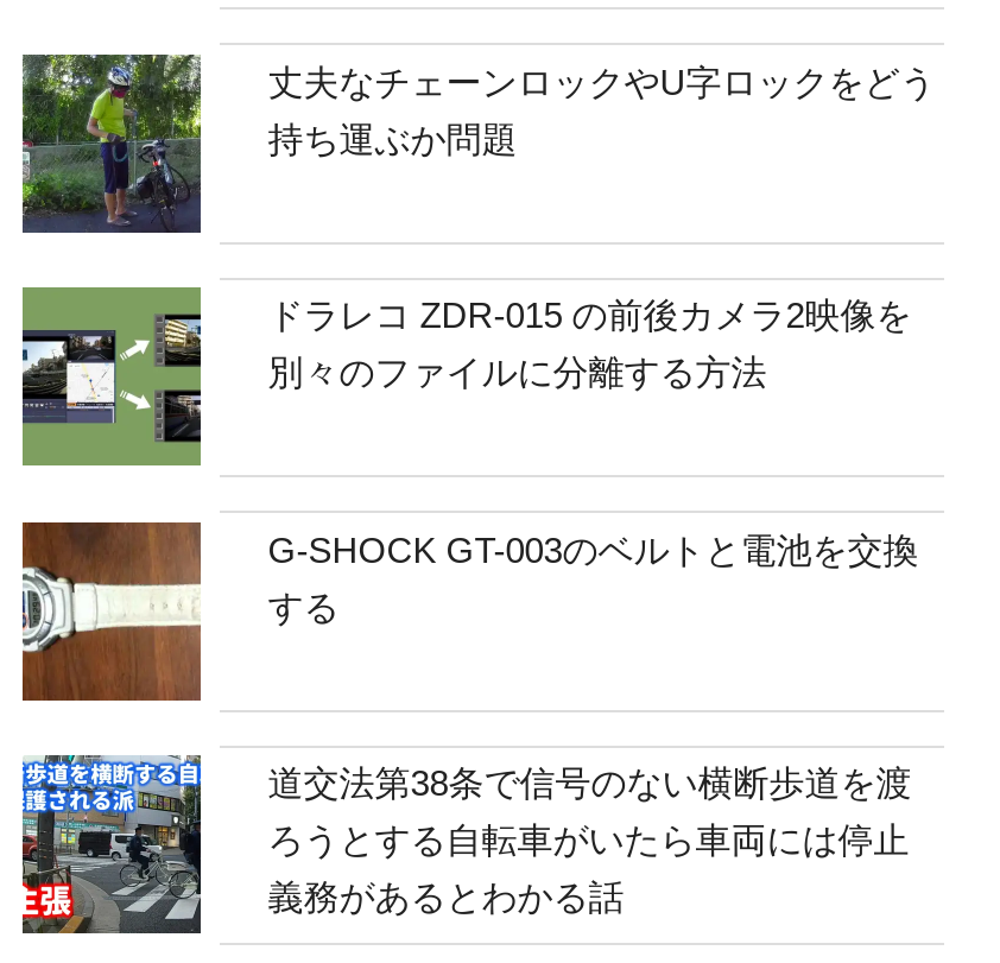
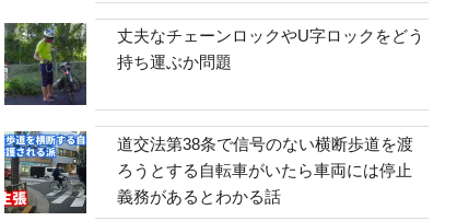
[20,286,911,467] [image] | ドラレコ ZDR-015 の前後カメラ2映像を | 別々のファイルに分離する方法 -> none
[20,519,919,704] [image] | G-SHOCK GT-003のベルトと電池を交換 | する -> none

